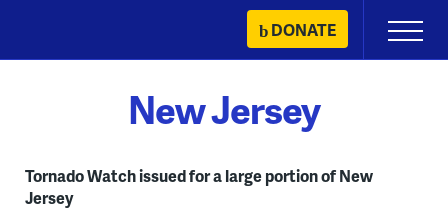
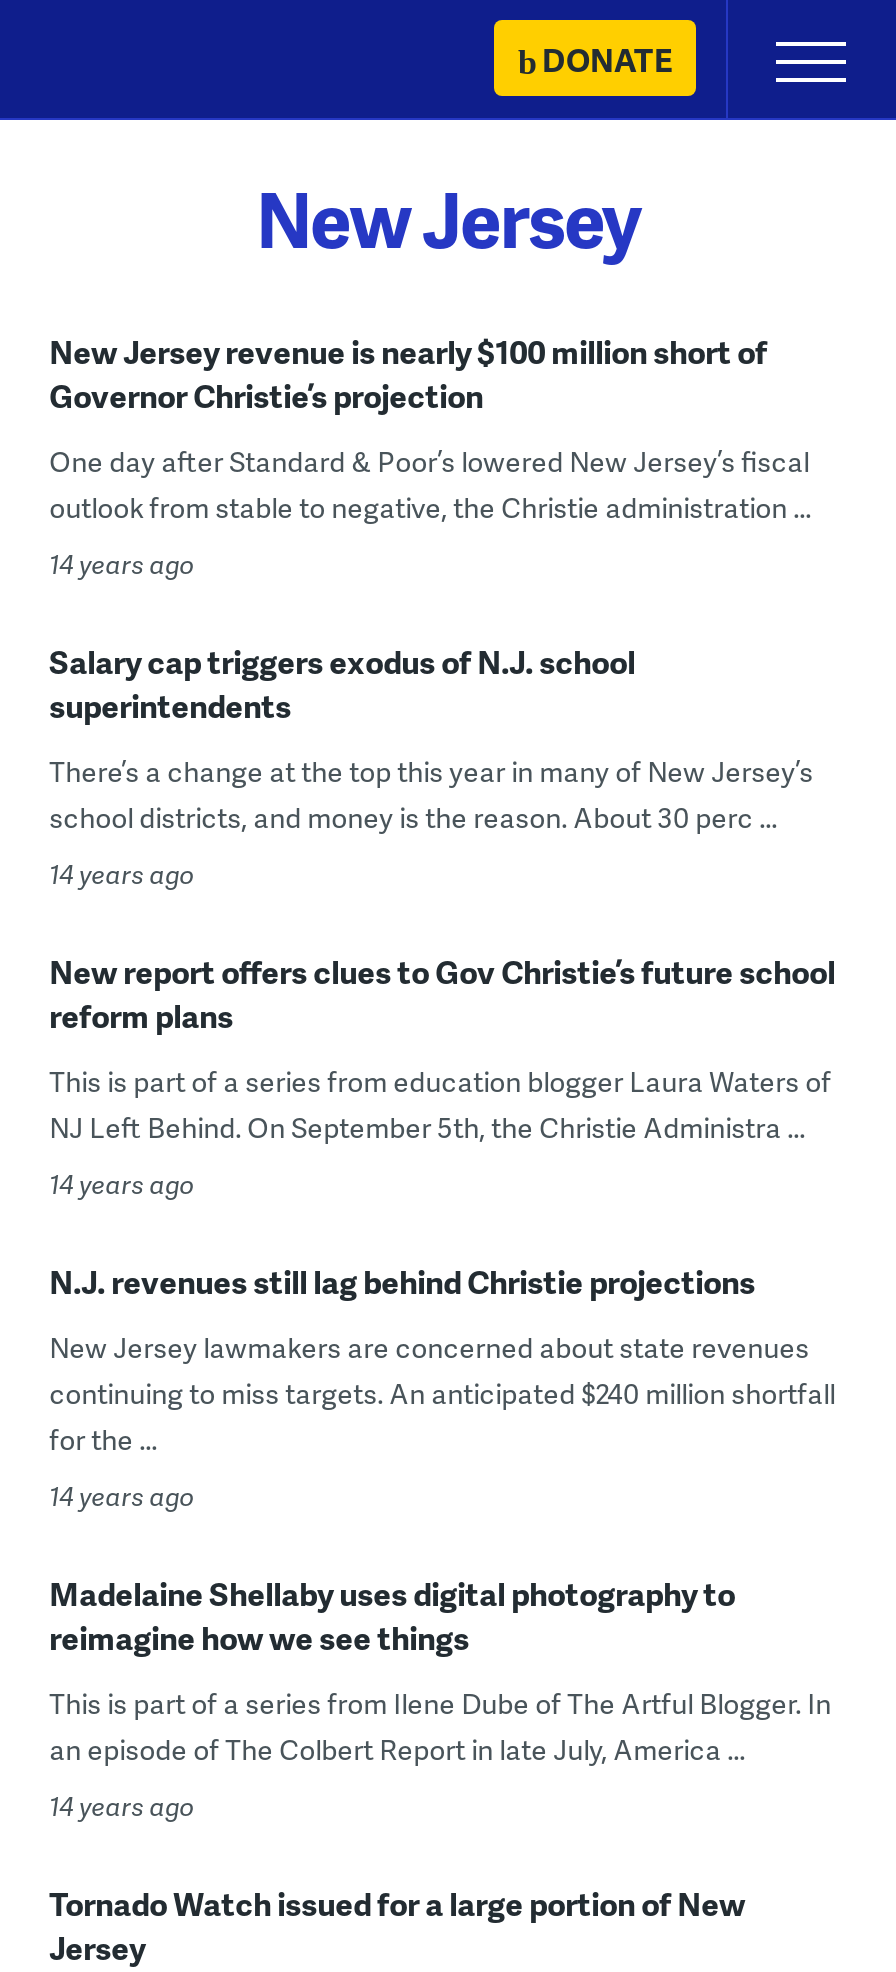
none -> [49,328,835,1824] New Jersey revenue is nearly $100 million short of | Governor Christie’s projection | One day after Standard & Poor’s lowered New Jersey’s fiscal | outlook from stable to negative, the Christie administration ... | 14 years ago | Salary cap triggers exodus of N.J. school | superintendents | There’s a change at the top this year in many of New Jersey’s | school districts, and money is the reason. About 30 perc ... | 14 years ago | New report offers clues to Gov Christie’s future school | reform plans | This is part of a series from education blogger Laura Waters of | NJ Left Behind. On September 5th, the Christie Administra ... | 14 years ago | N.J. revenues still lag behind Christie projections | New Jersey lawmakers are concerned about state revenues | continuing to miss targets. An anticipated $240 million shortfall | for the ... | 14 years ago | Madelaine Shellaby uses digital photography to | reimagine how we see things | This is part of a series from Ilene Dube of The Artful Blogger. In | an episode of The Colbert Report in late July, America ... | 14 years ago

